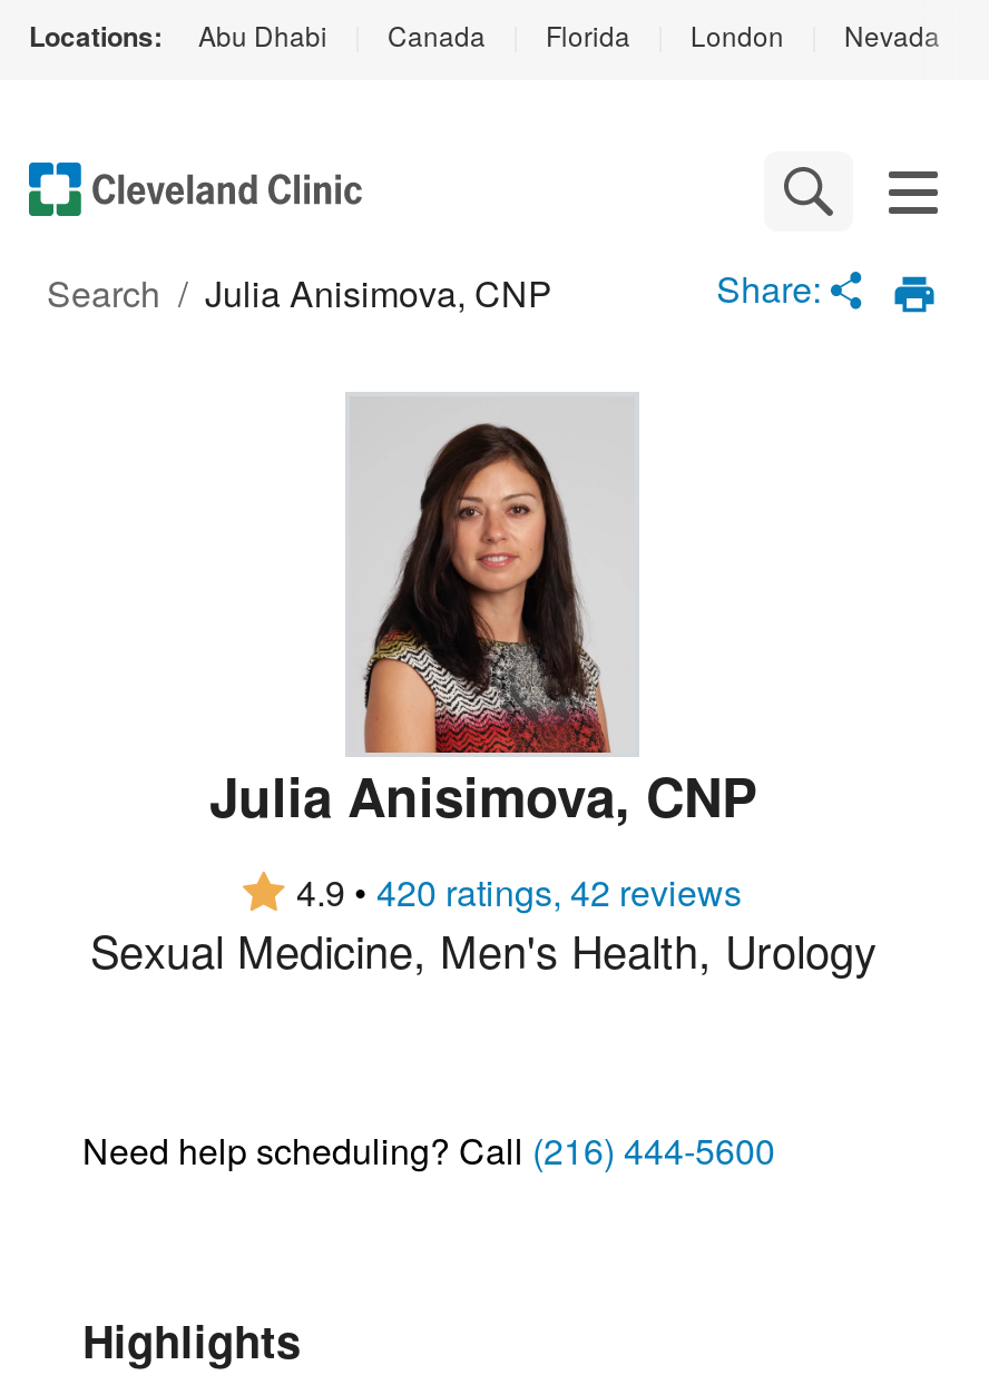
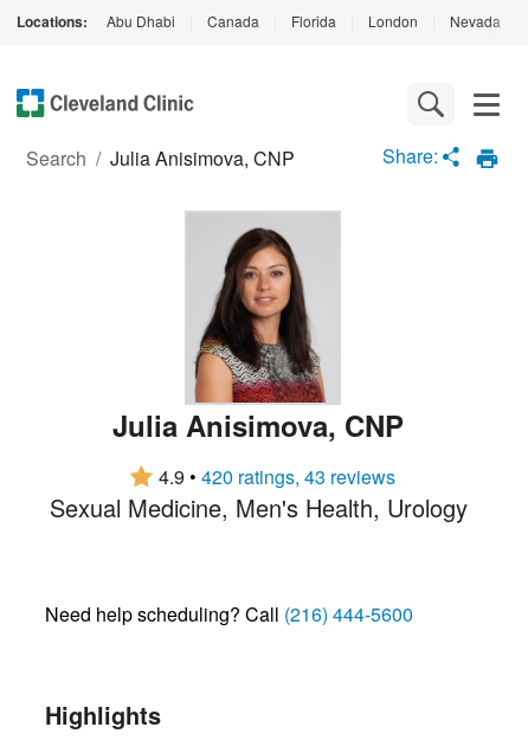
[296,866,742,917] 4.9 • 420 ratings, 42 reviews -> [159,463,395,490] 4.9 • 420 ratings, 43 reviews

